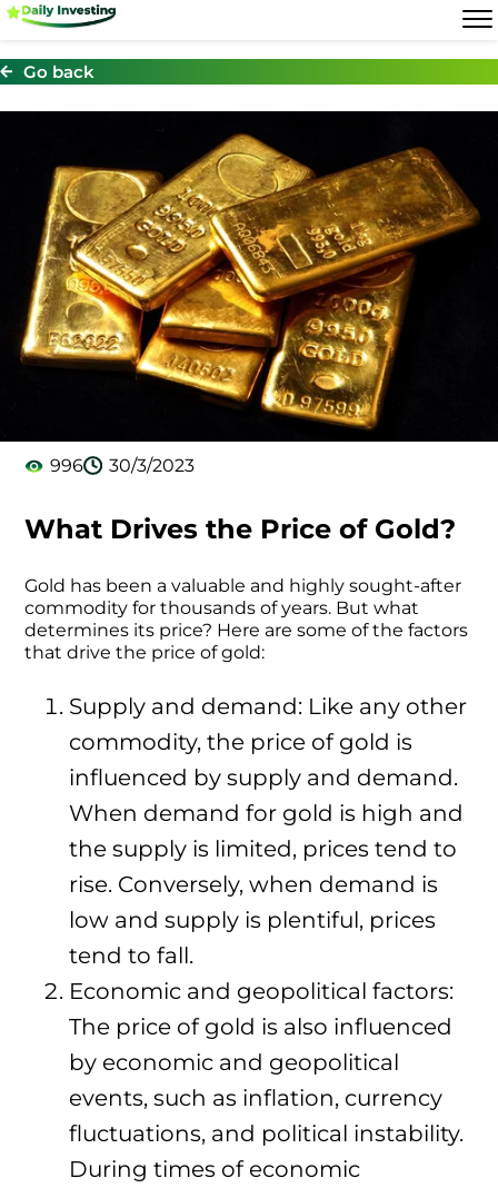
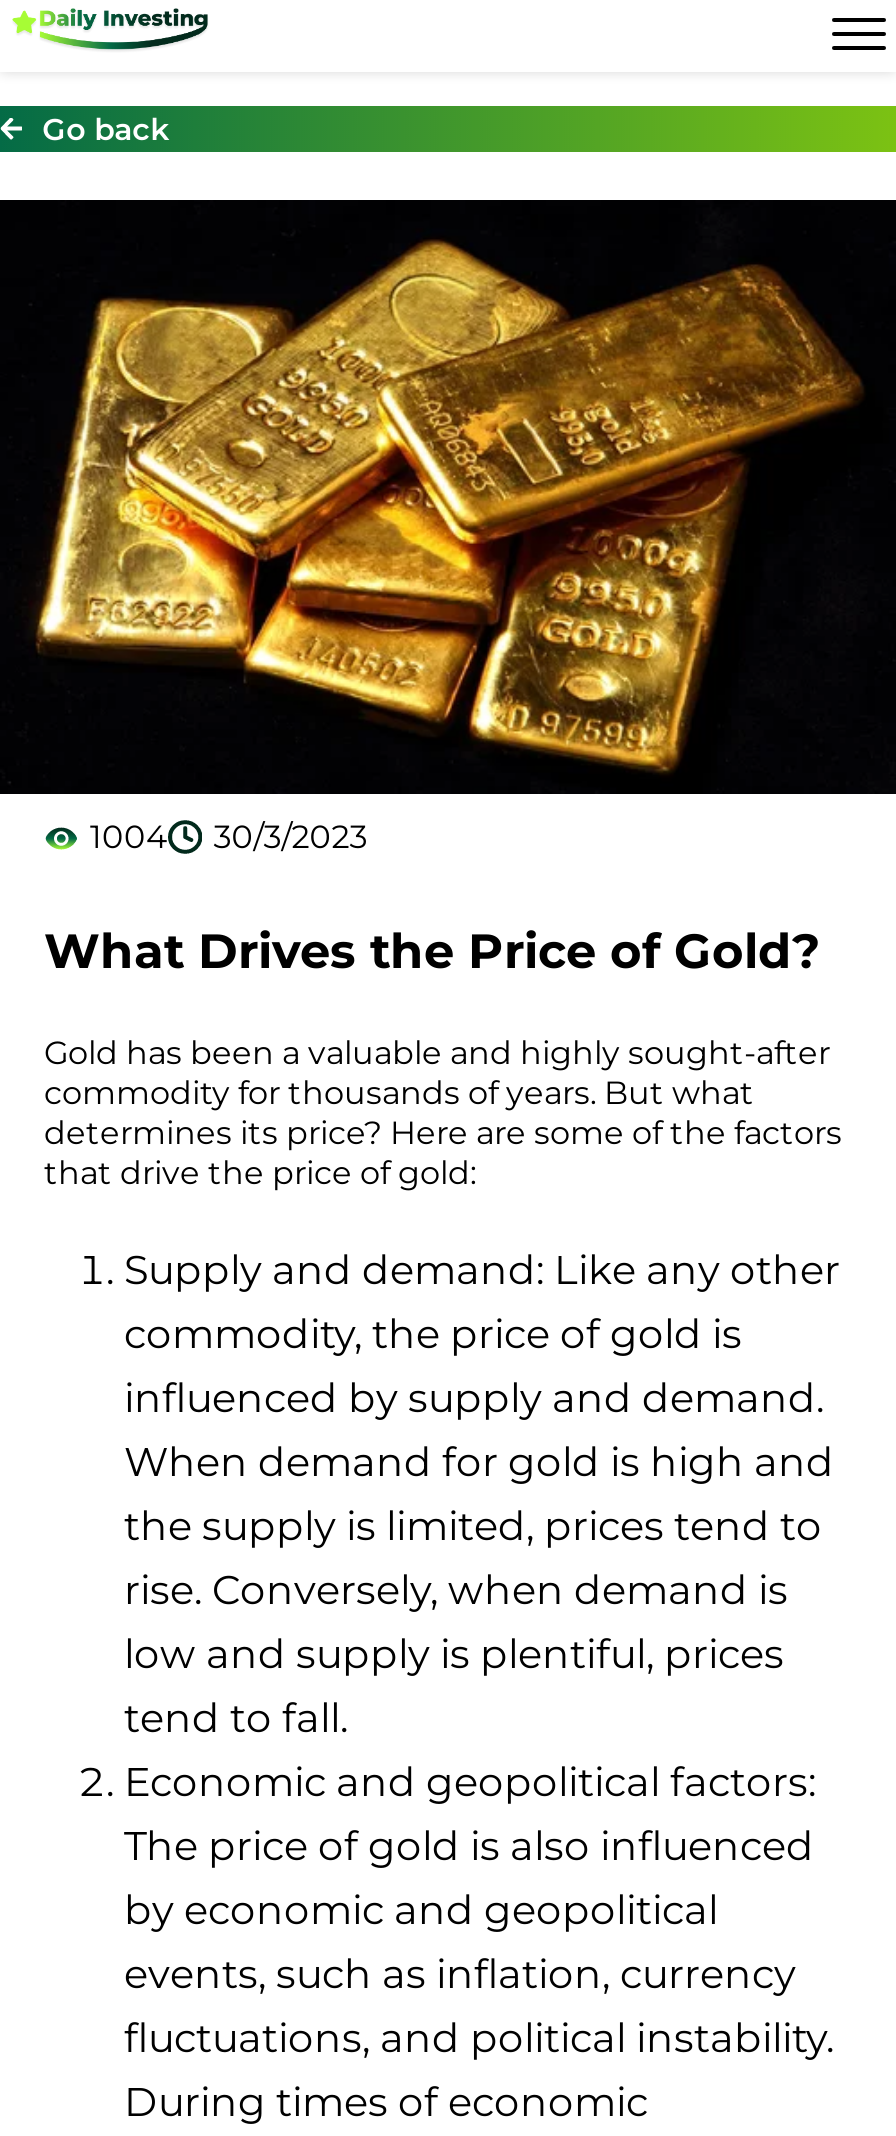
[50,456,194,477] 996 30/3/2023 -> [90,819,368,857] 1004 30/3/2023

